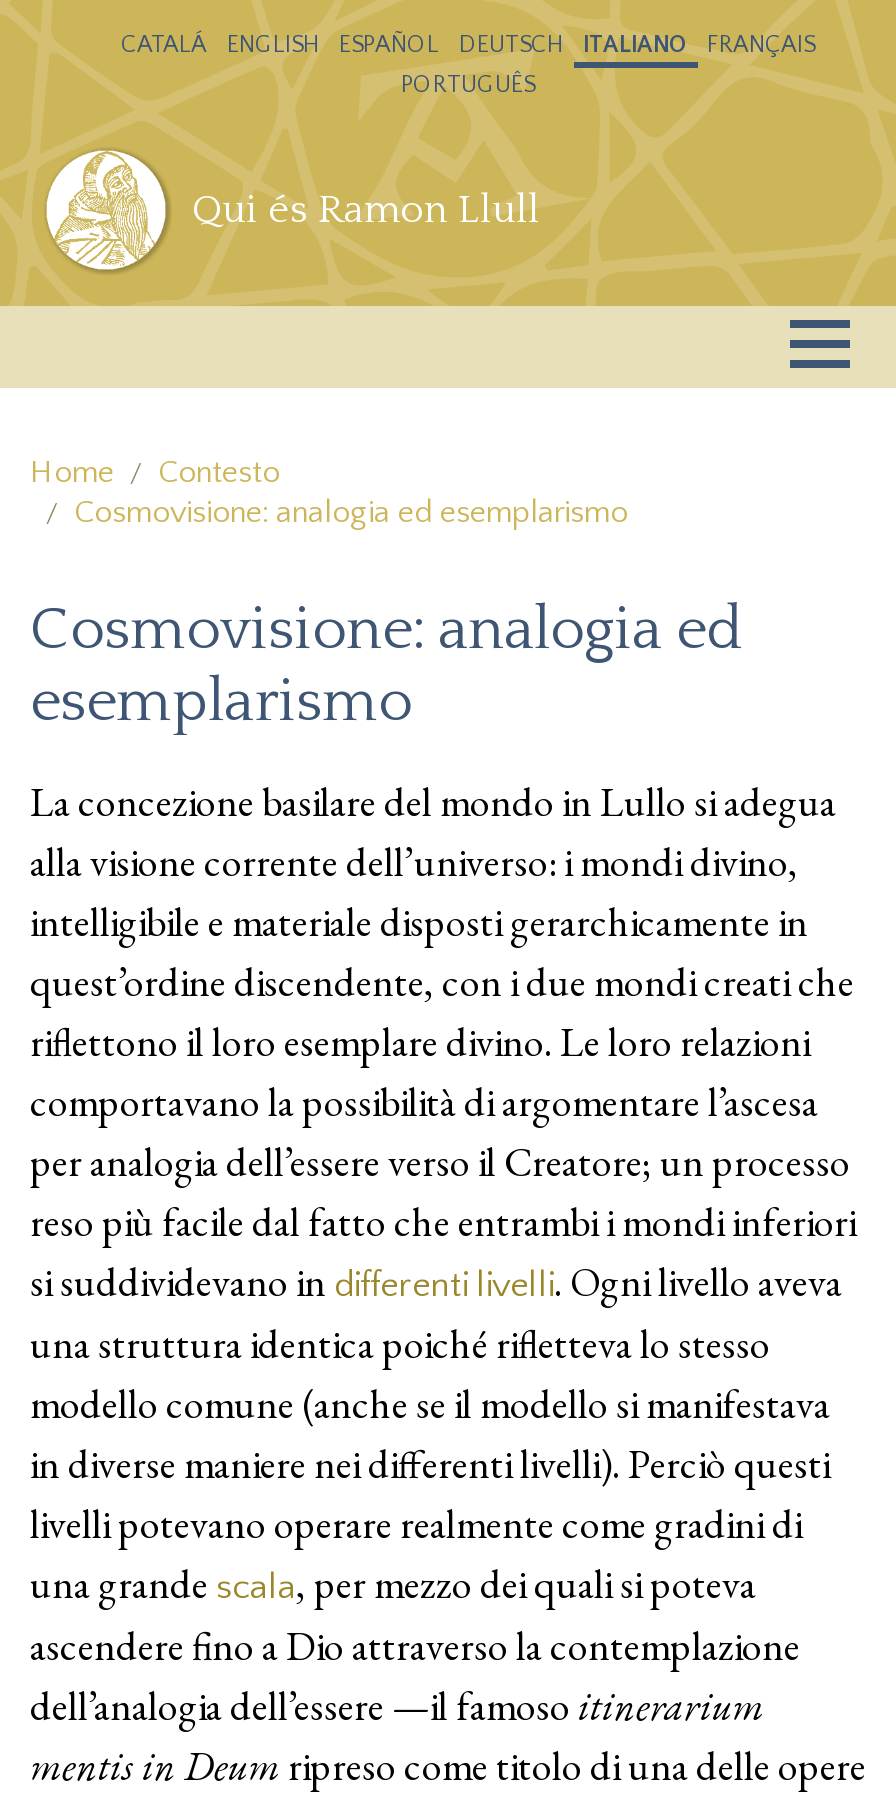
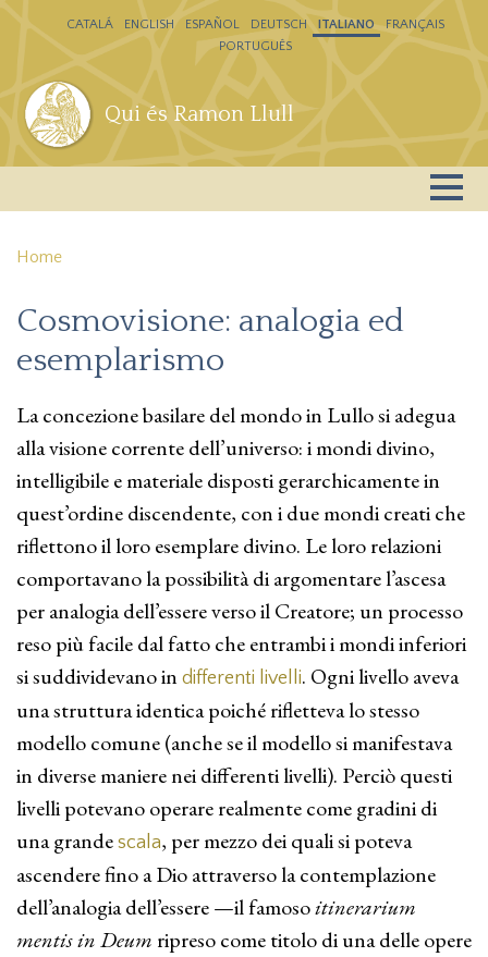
[74,454,628,530] Contesto | Cosmovisione: analogia ed esemplarismo -> none

